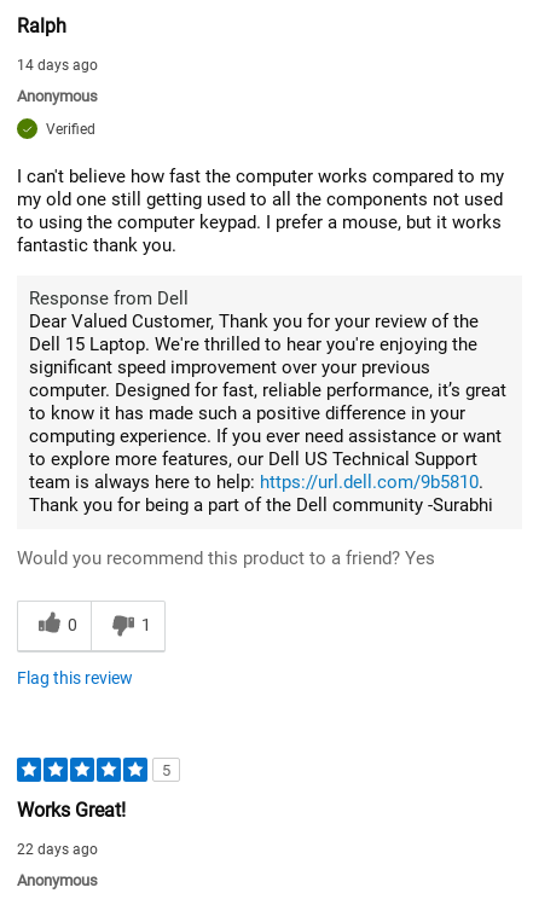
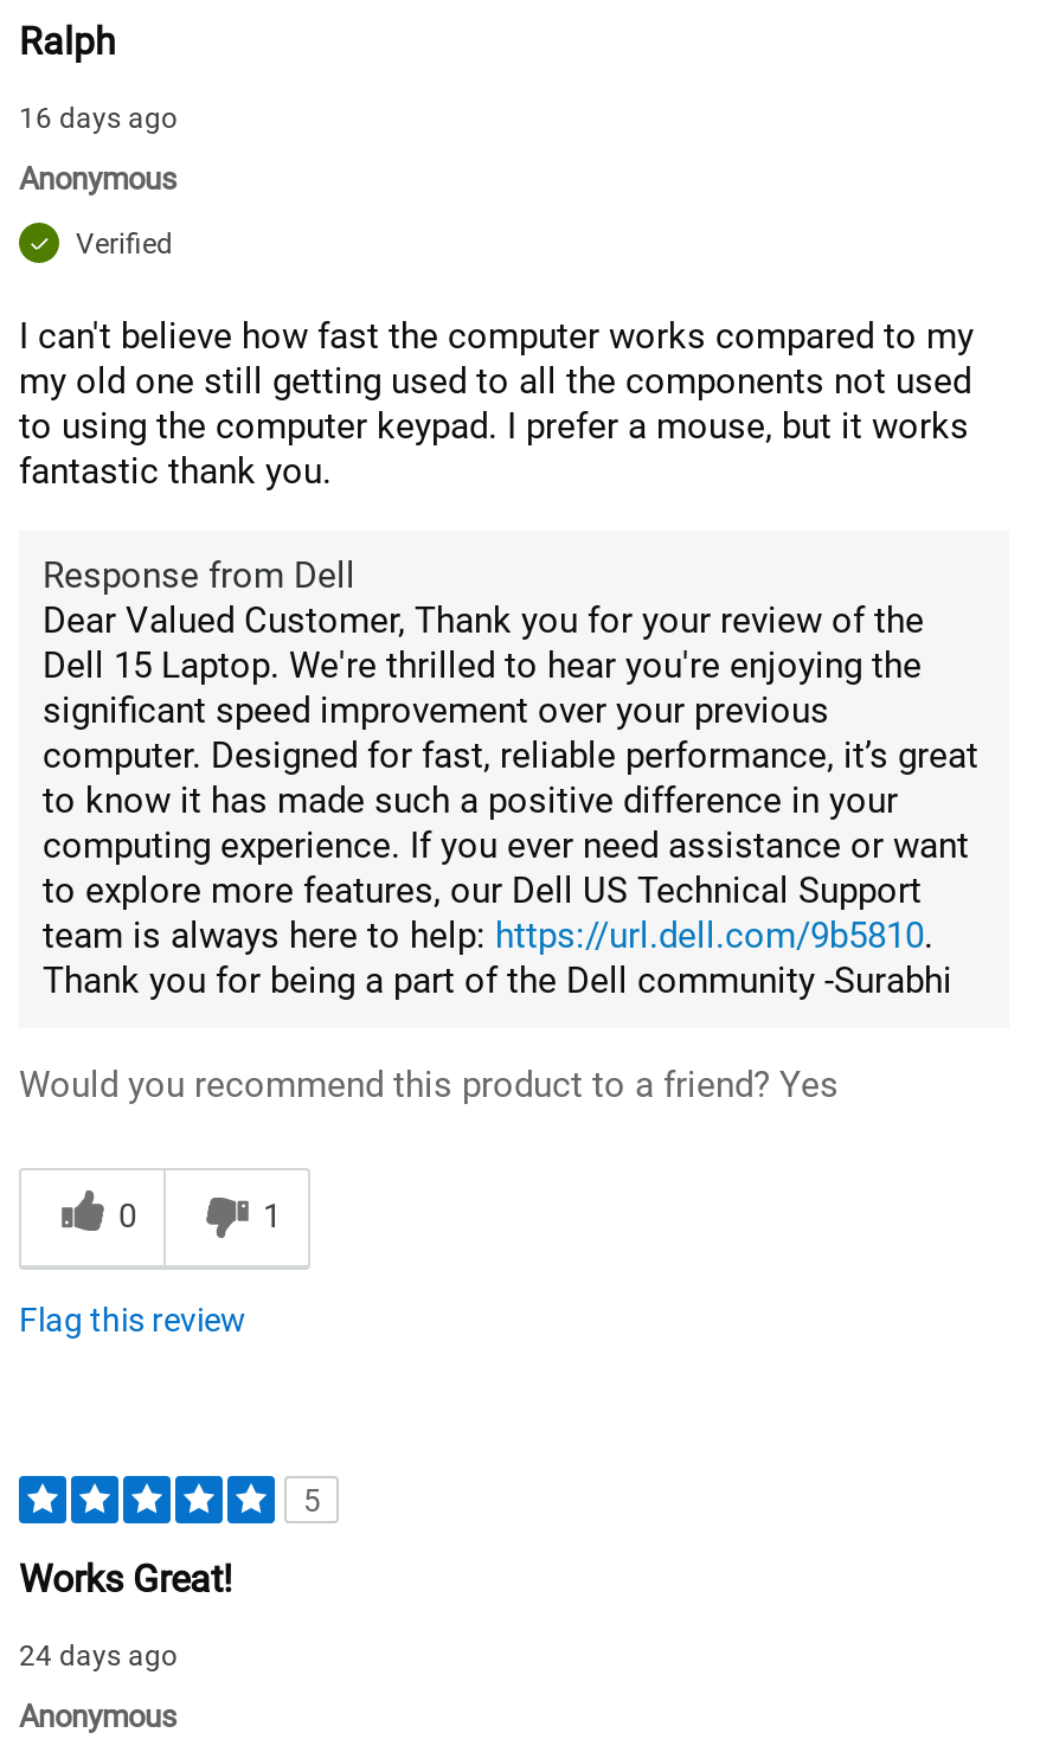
[17,57,98,73] 14 days ago -> [19,101,178,135] 16 days ago
[17,841,98,858] 22 days ago -> [19,1639,178,1672] 24 days ago

